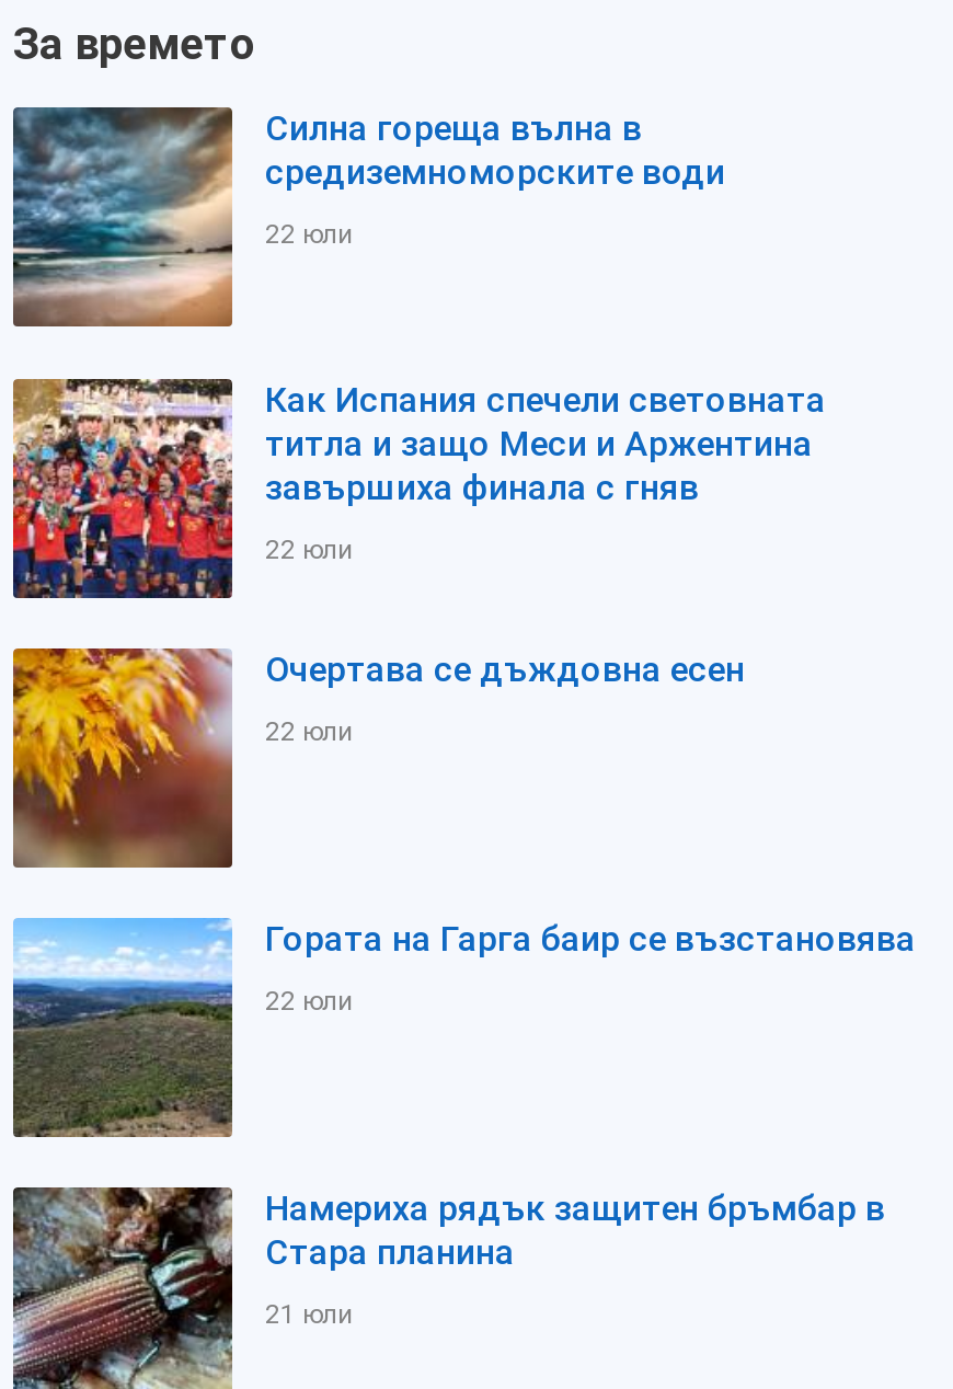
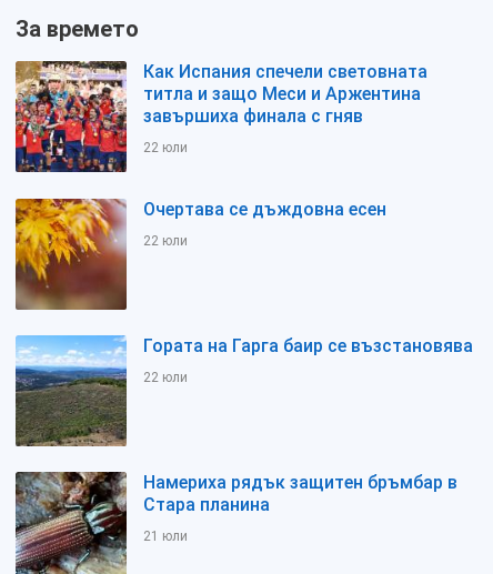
[11,105,725,329] [image] | Силна гореща вълна в | средиземноморските води | 22 юли -> none

